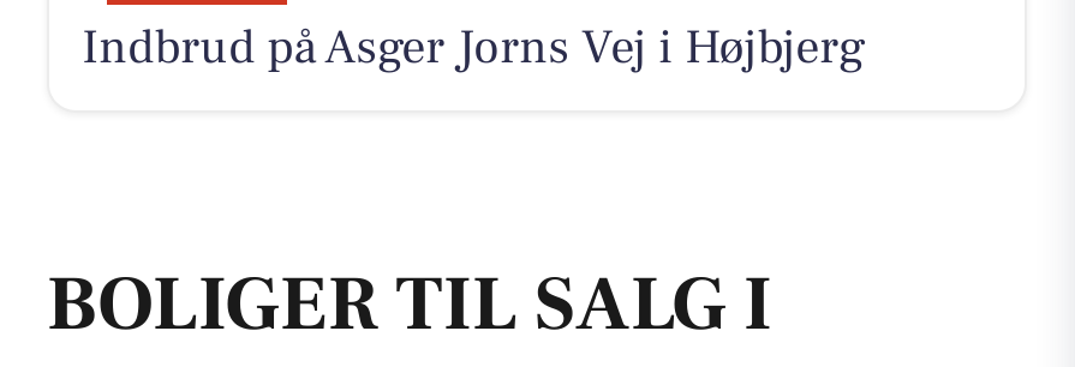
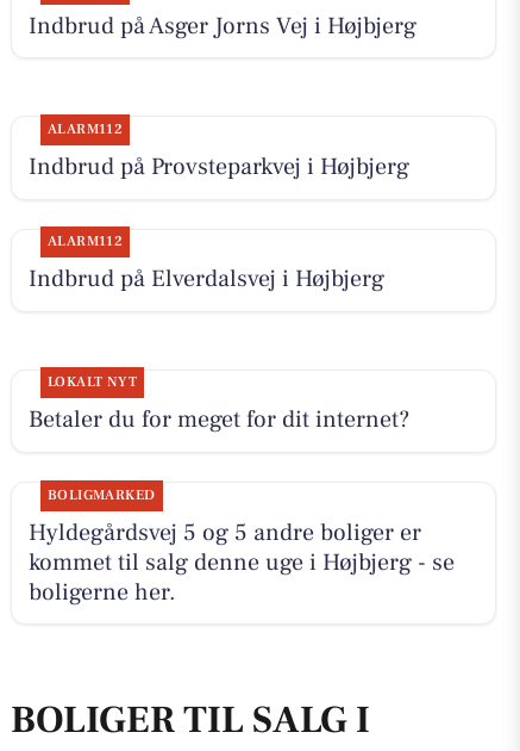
none -> [28,120,409,295] ALARM112 | Indbrud på Provsteparkvej i Højbjerg | ALARM112 | Indbrud på Elverdalsvej i Højbjerg
none -> [28,373,454,607] LOKALT NYT | Betaler du for meget for dit internet? | BOLIGMARKED | Hyldegårdsvej 5 og 5 andre boliger er | kommet til salg denne uge i Højbjerg - se | boligerne her.

